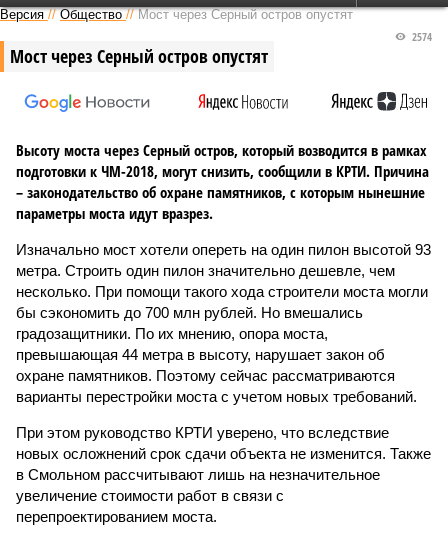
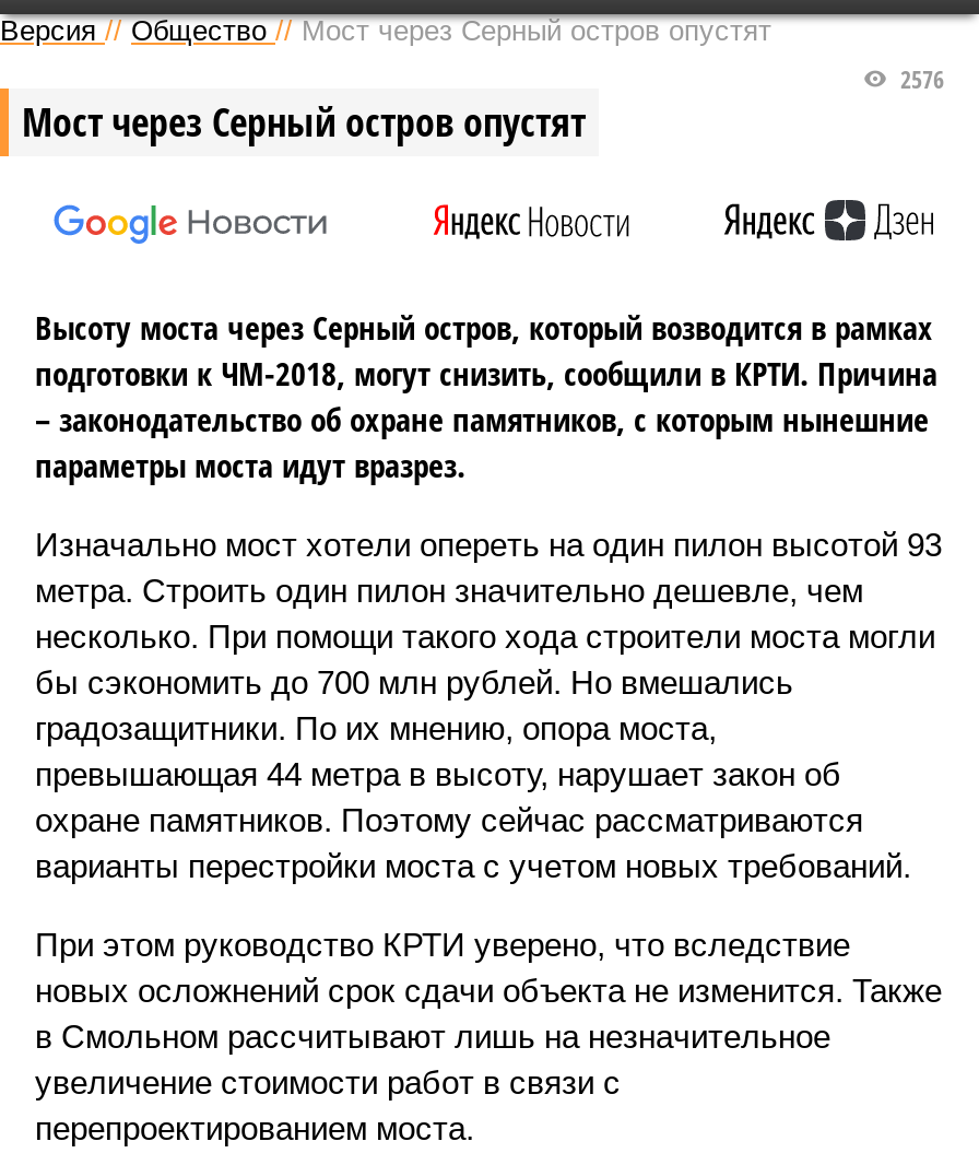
[409,29,432,44] 2574 -> [894,62,944,95] 2576

